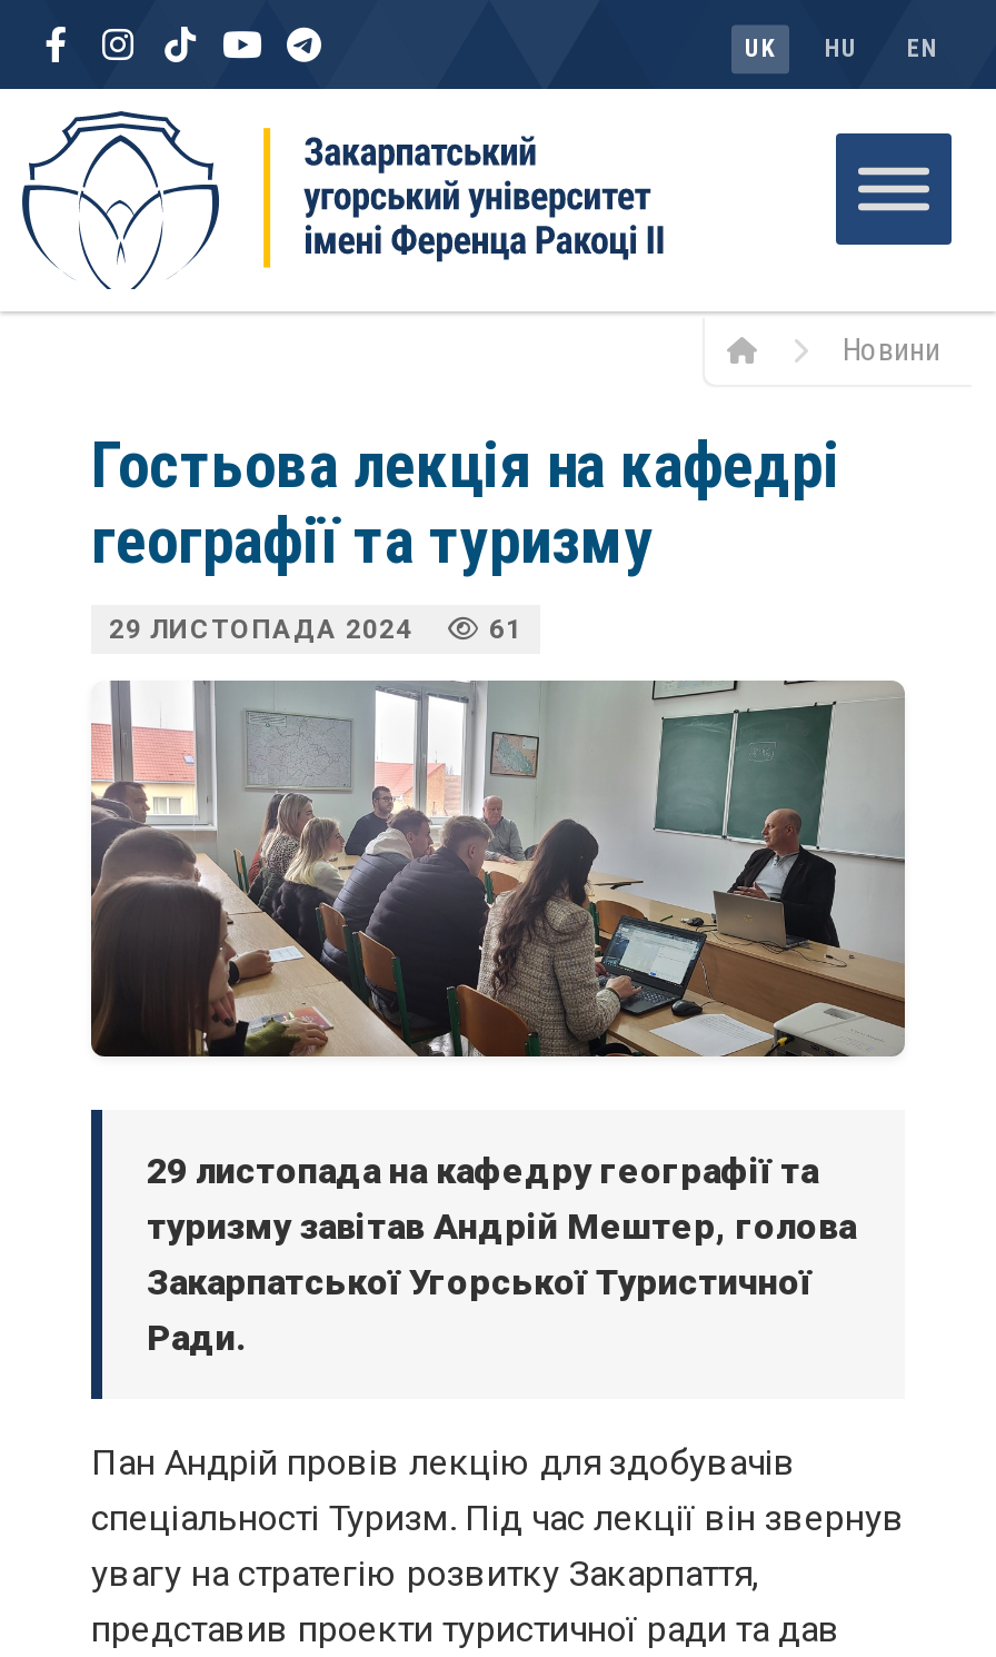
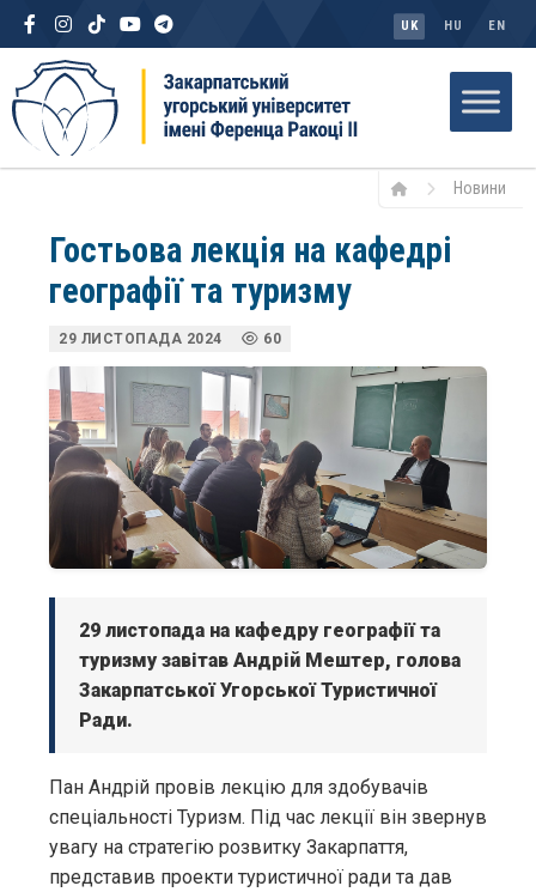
[489,613,522,644] 61 -> [263,330,281,347] 60

